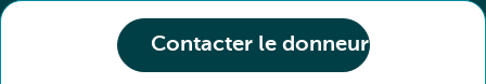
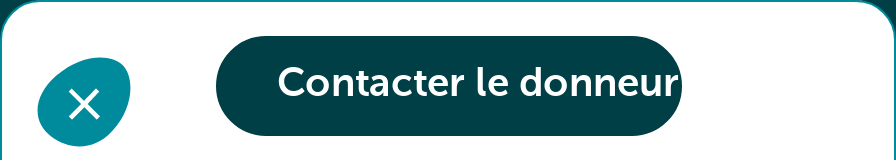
none -> [36,56,132,148] [image]

